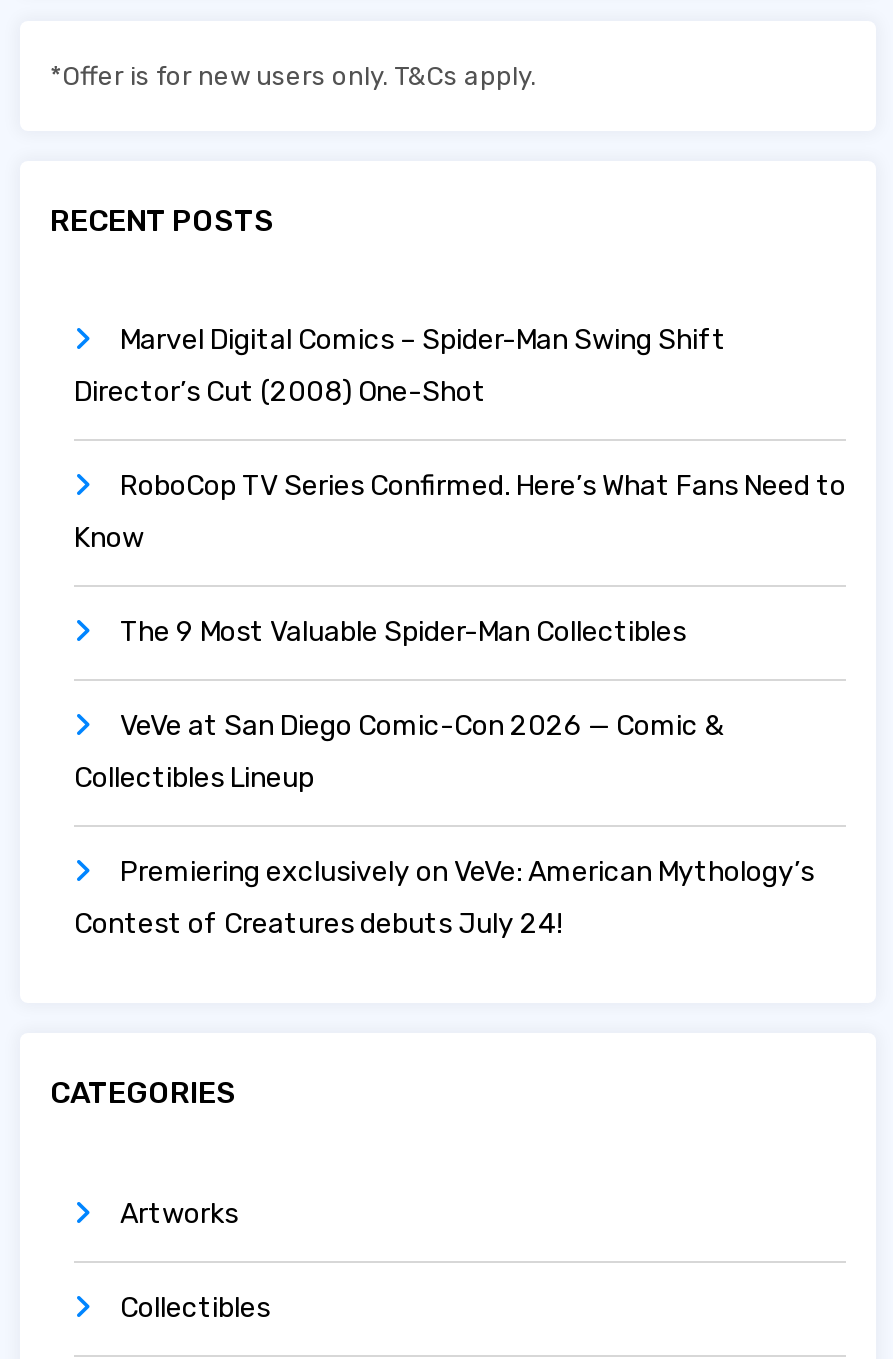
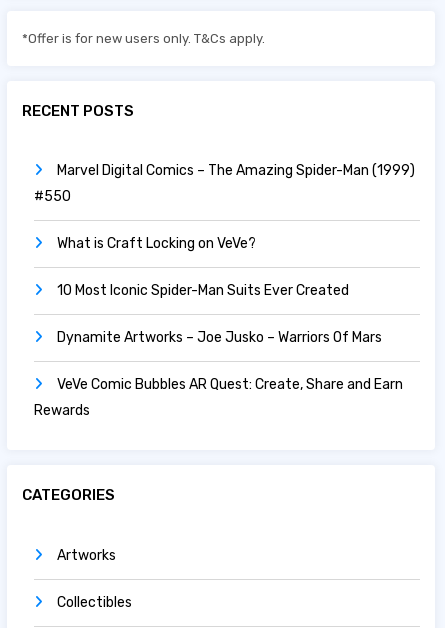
[74,323,846,941] Marvel Digital Comics – Spider-Man Swing Shift | Director’s Cut (2008) One-Shot | RoboCop TV Series Confirmed. Here’s What Fans Need to | Know | The 9 Most Valuable Spider-Man Collectibles | VeVe at San Diego Comic-Con 2026 — Comic & | Collectibles Lineup | Premiering exclusively on VeVe: American Mythology’s | Contest of Creatures debuts July 24! -> [34,162,415,419] Marvel Digital Comics – The Amazing Spider-Man (1999) | #550 | What is Craft Locking on VeVe? | 10 Most Iconic Spider-Man Suits Ever Created | Dynamite Artworks – Joe Jusko – Warriors Of Mars | VeVe Comic Bubbles AR Quest: Create, Share and Earn | Rewards

